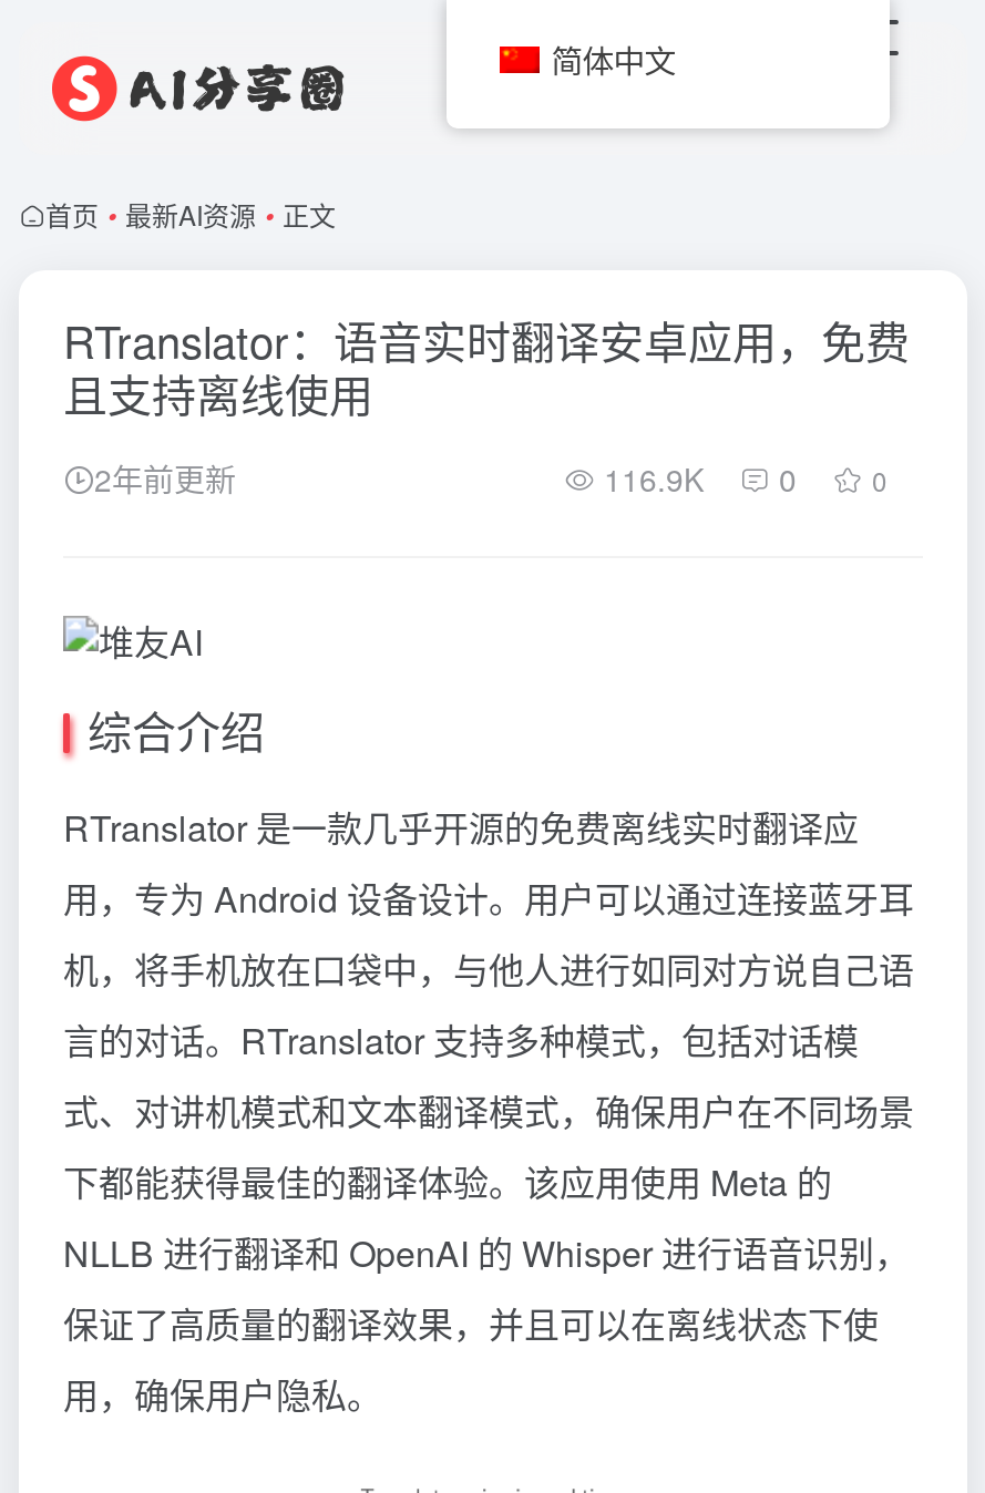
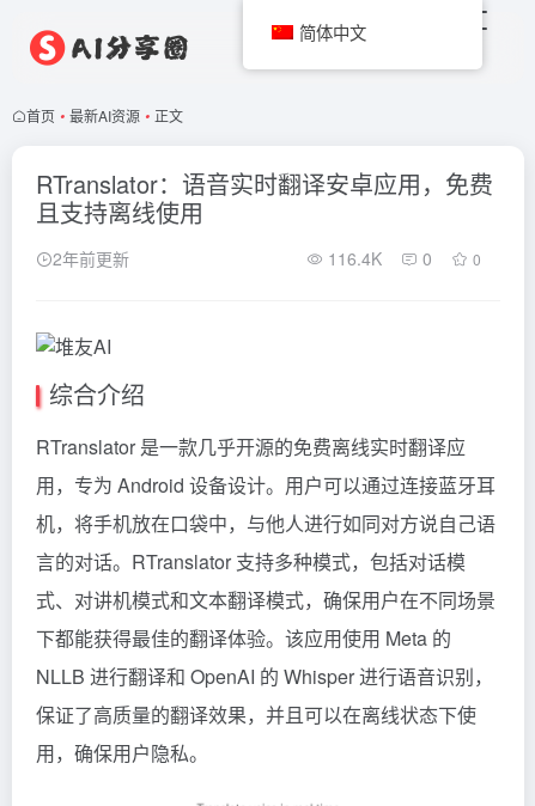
[595,456,887,501] 116.9K 0 0 -> [323,246,481,270] 116.4K 0 0

